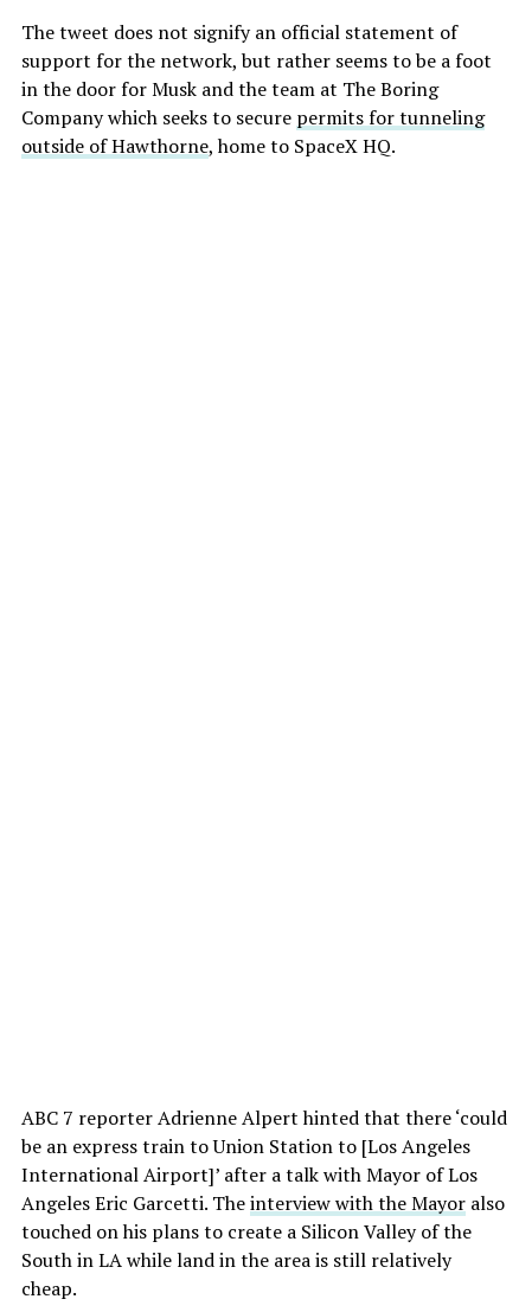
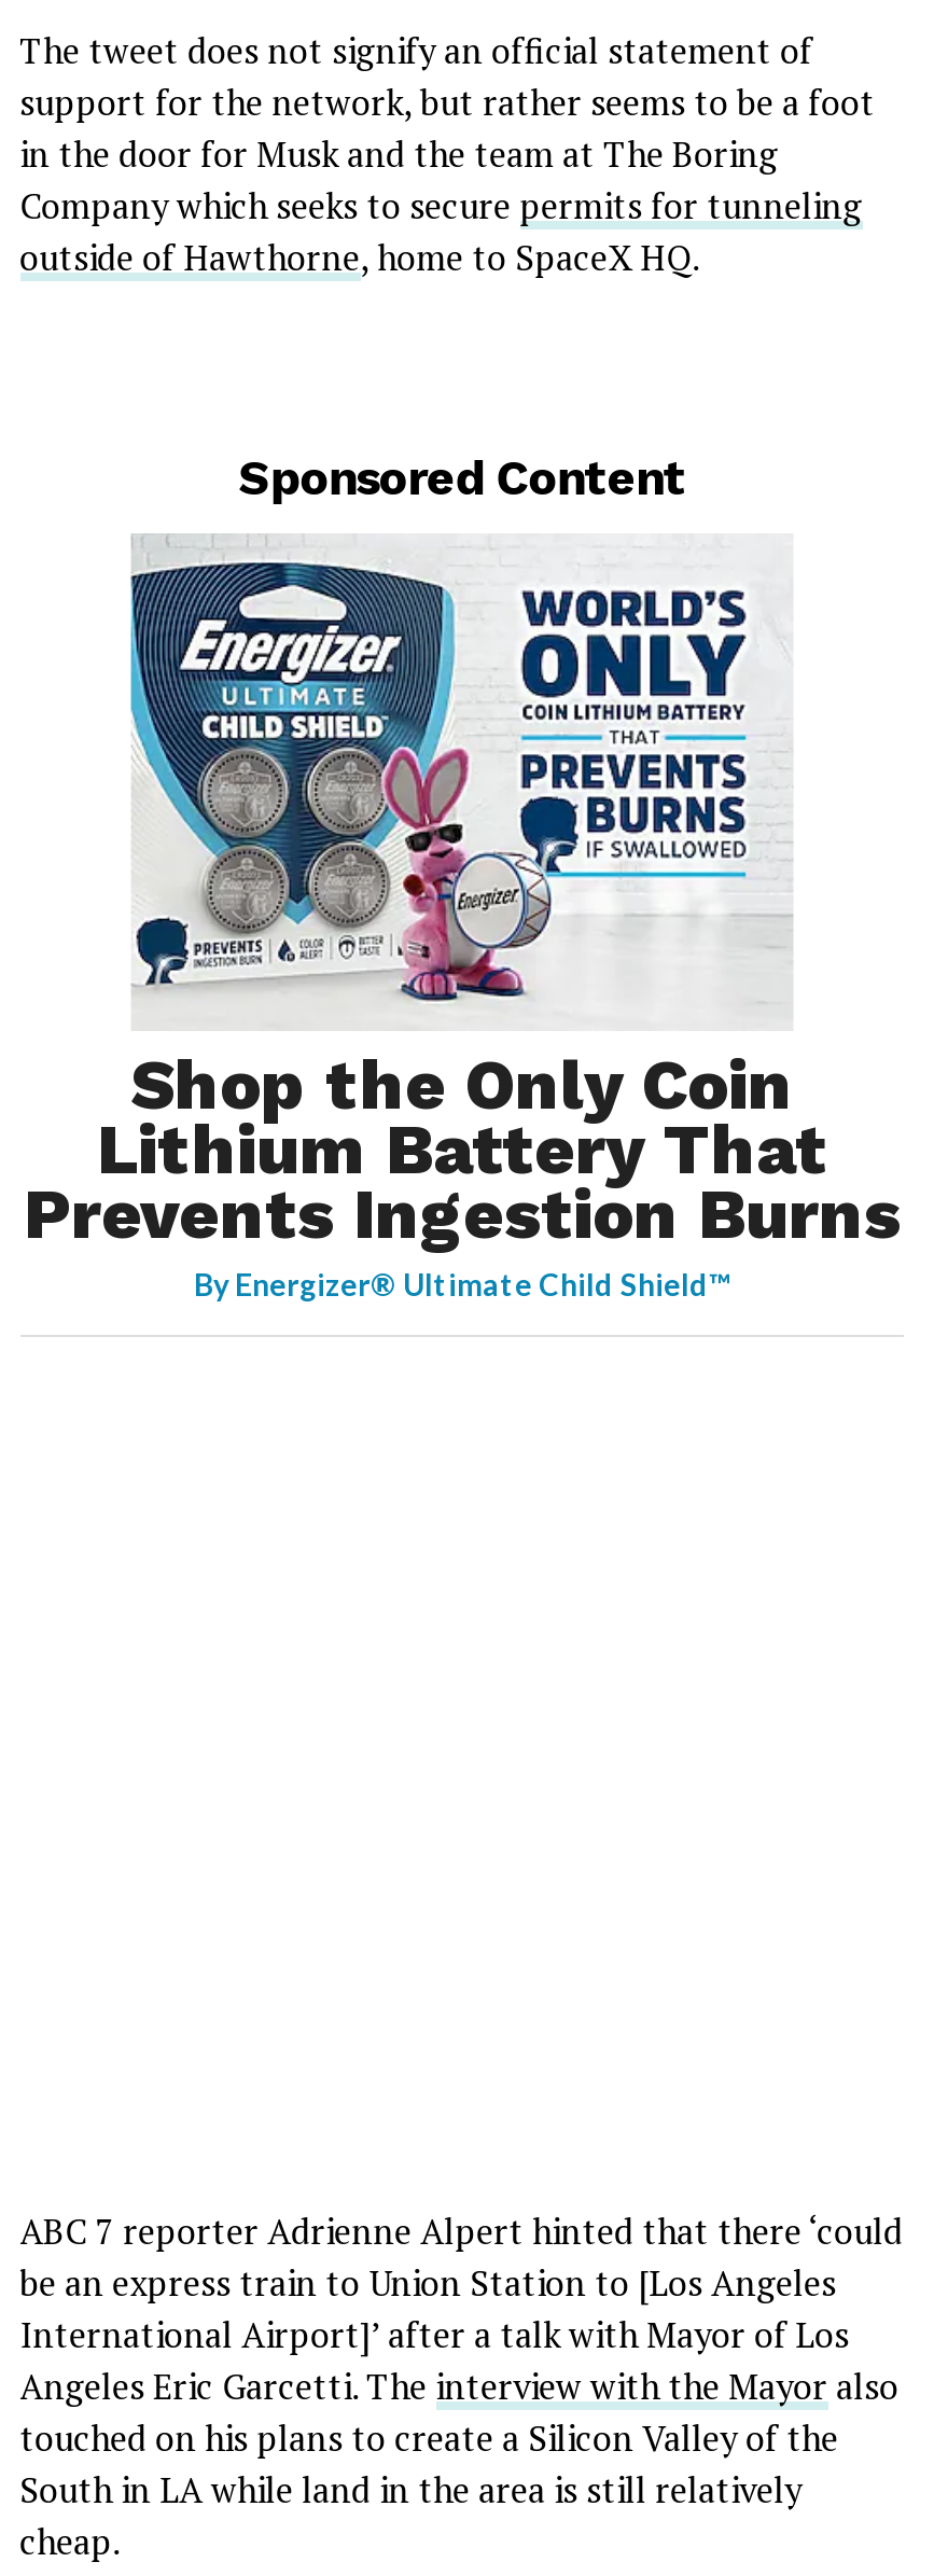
none -> [24,533,901,1303] [image] | Shop the Only Coin | Lithium Battery That | Prevents Ingestion Burns | By Energizer® Ultimate Child Shield™
none -> [239,449,686,505] Sponsored Content

